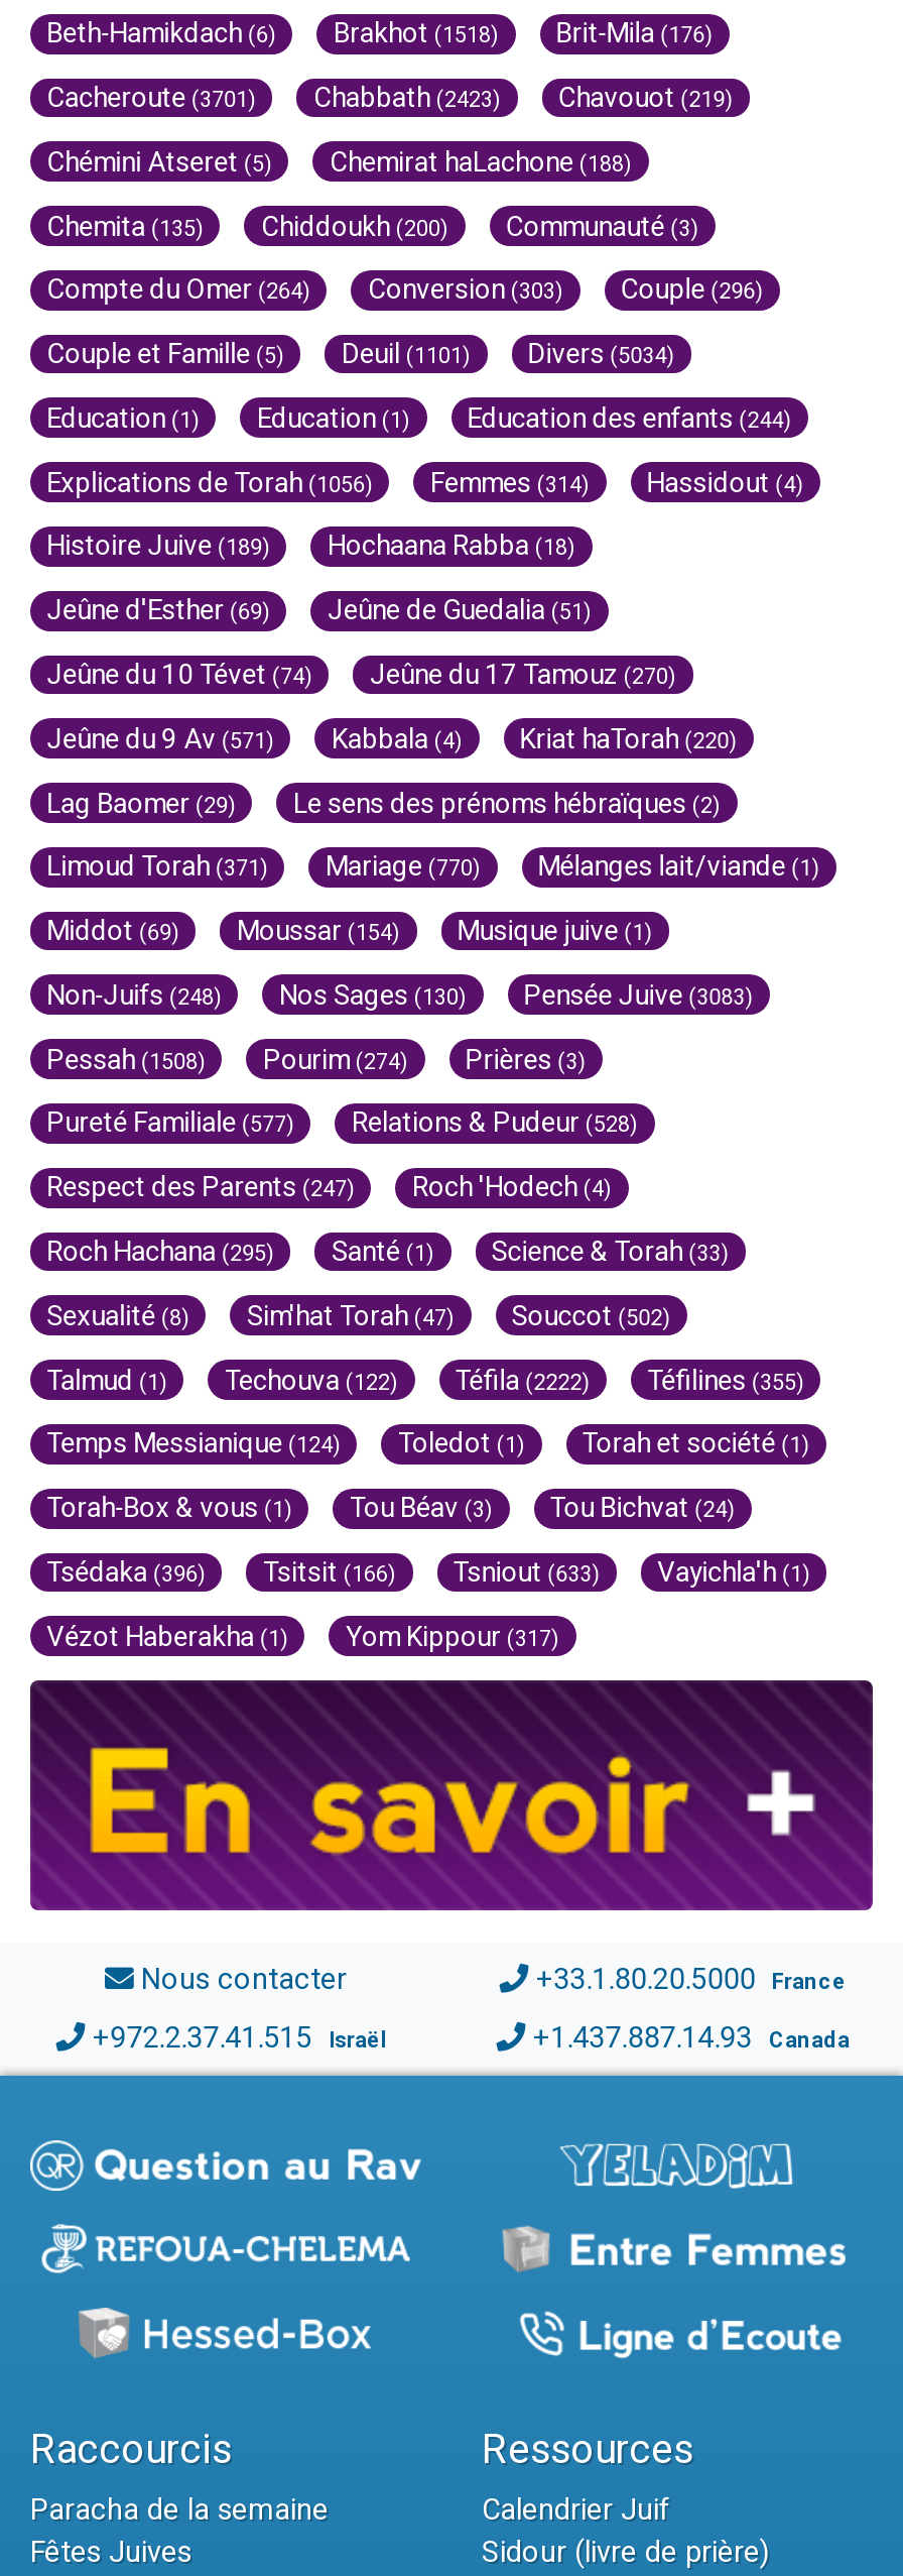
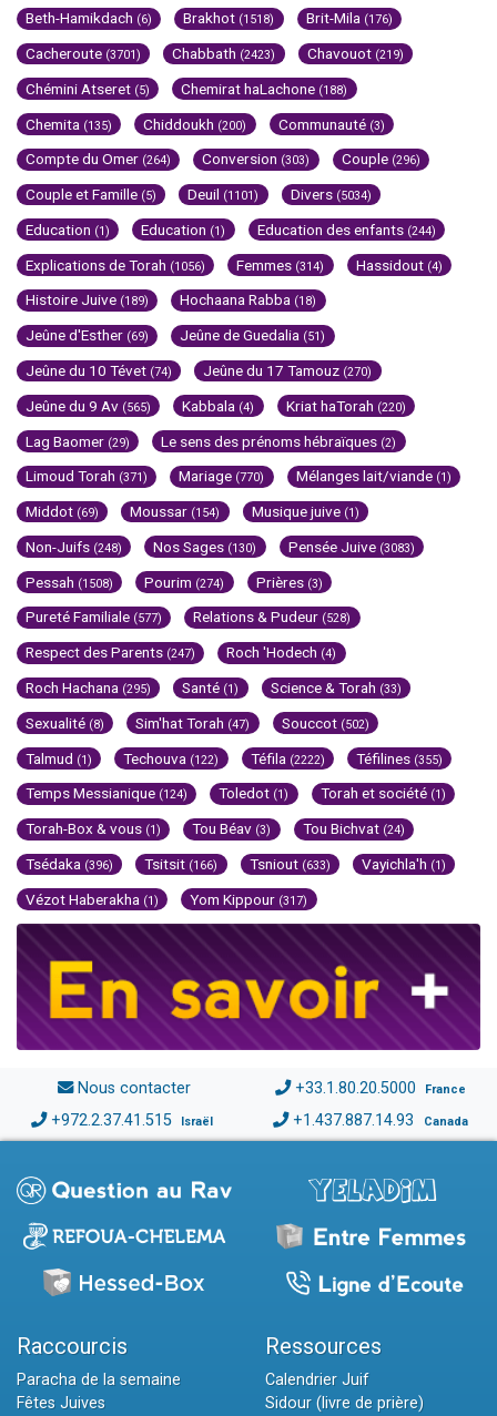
[47,722,737,754] Jeûne du 9 Av (571) Kabbala (4) Kriat haTorah (220) -> [26,397,406,414] Jeûne du 9 Av (565) Kabbala (4) Kriat haTorah (220)

